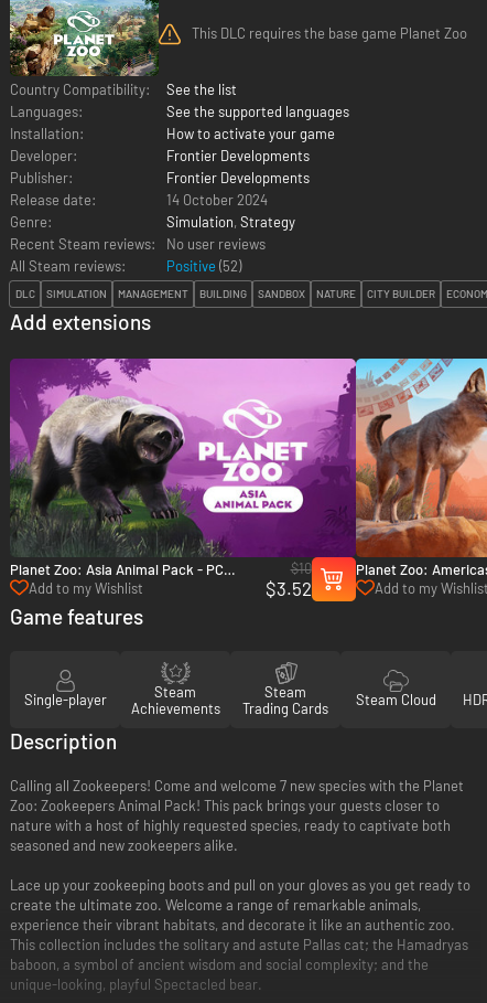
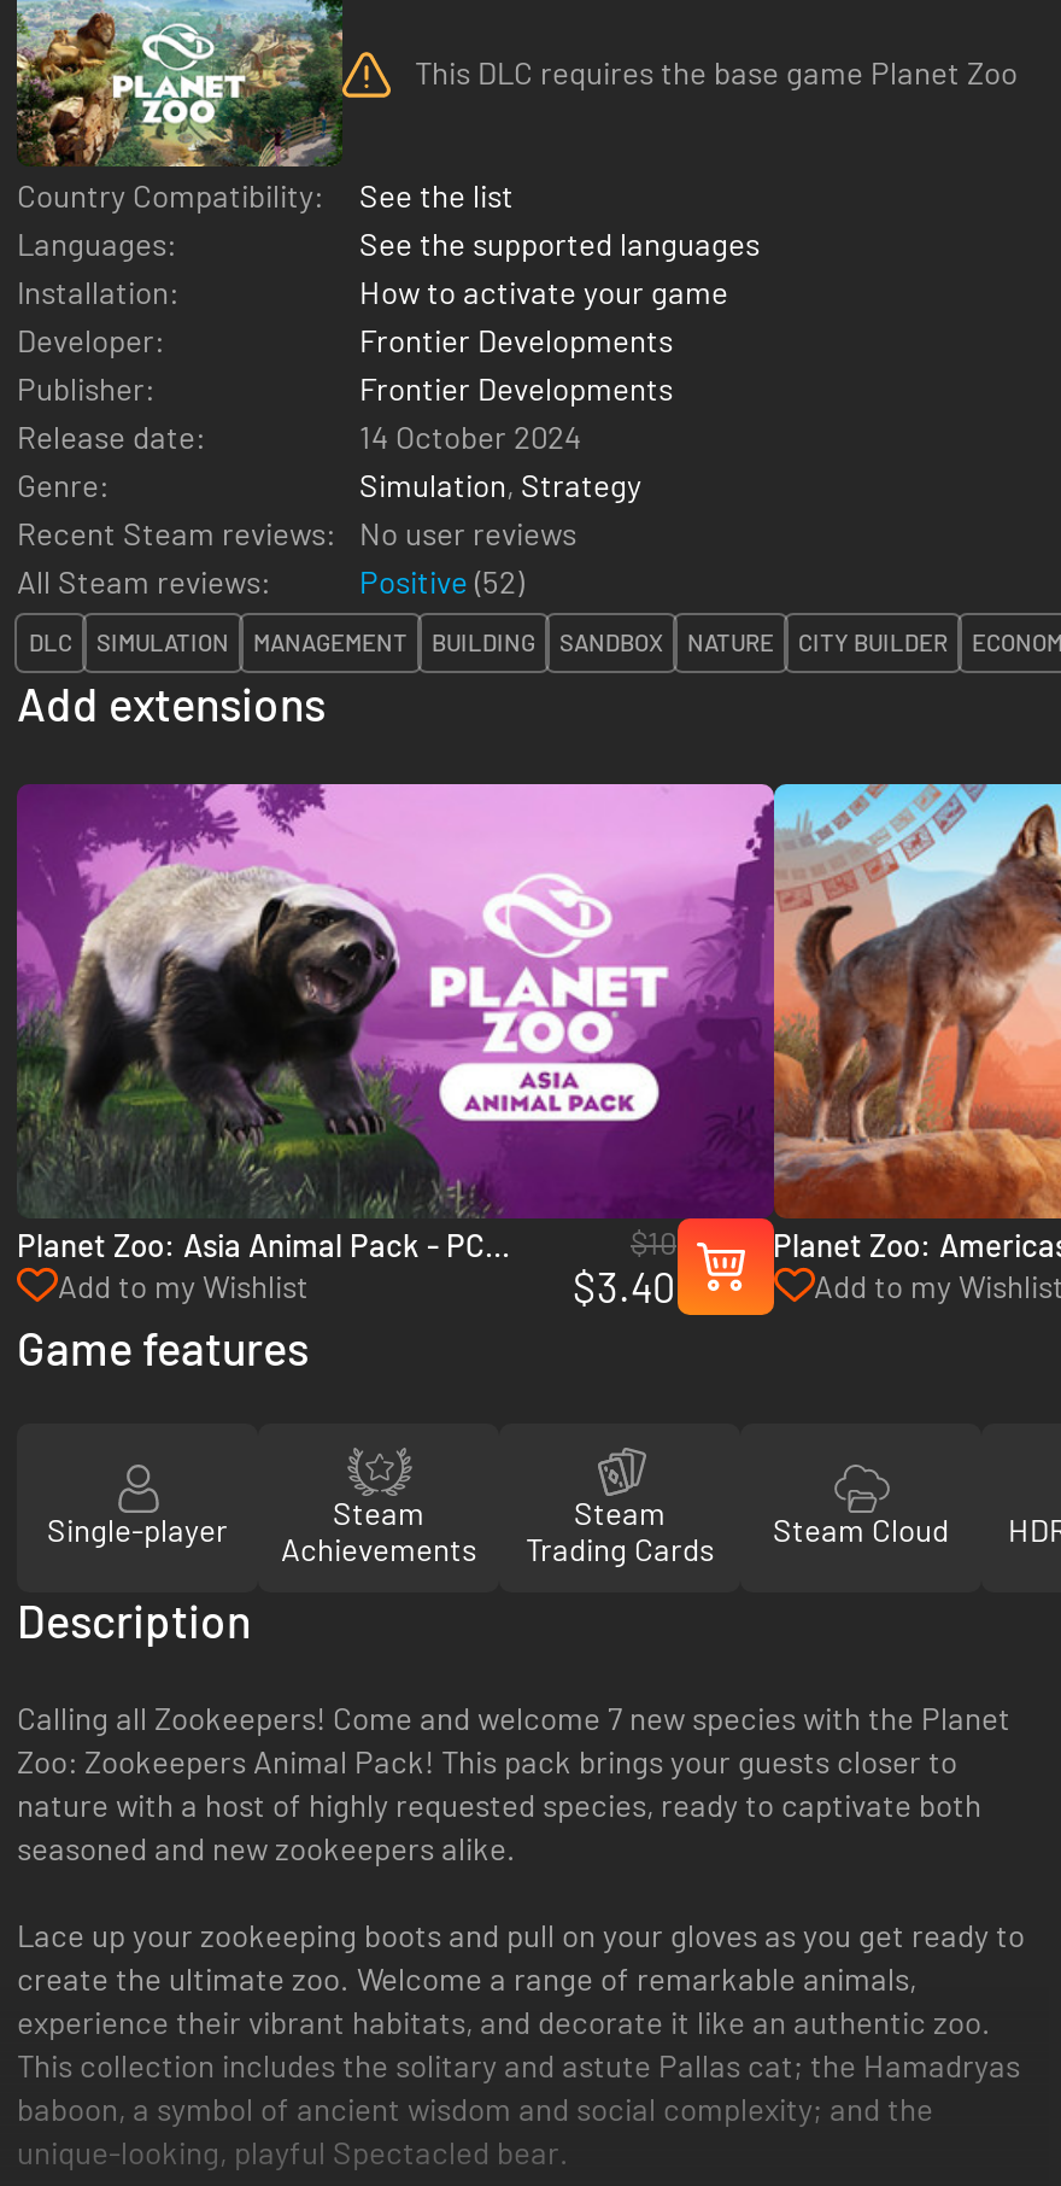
[265,577,311,599] $3.52 -> [573,1261,676,1309] $3.40

